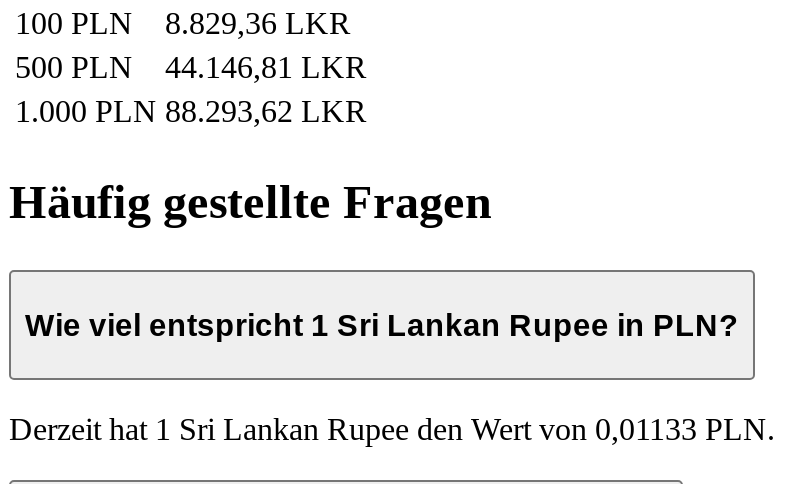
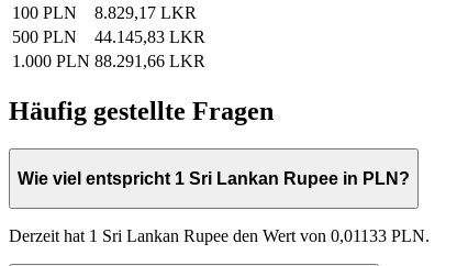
[15,6,351,40] 100 PLN 8.829,36 LKR -> [12,4,197,22] 100 PLN 8.829,17 LKR
[15,50,367,84] 500 PLN 44.146,81 LKR -> [12,28,205,46] 500 PLN 44.145,83 LKR
[15,94,367,128] 1.000 PLN 88.293,62 LKR -> [12,52,205,71] 1.000 PLN 88.291,66 LKR

